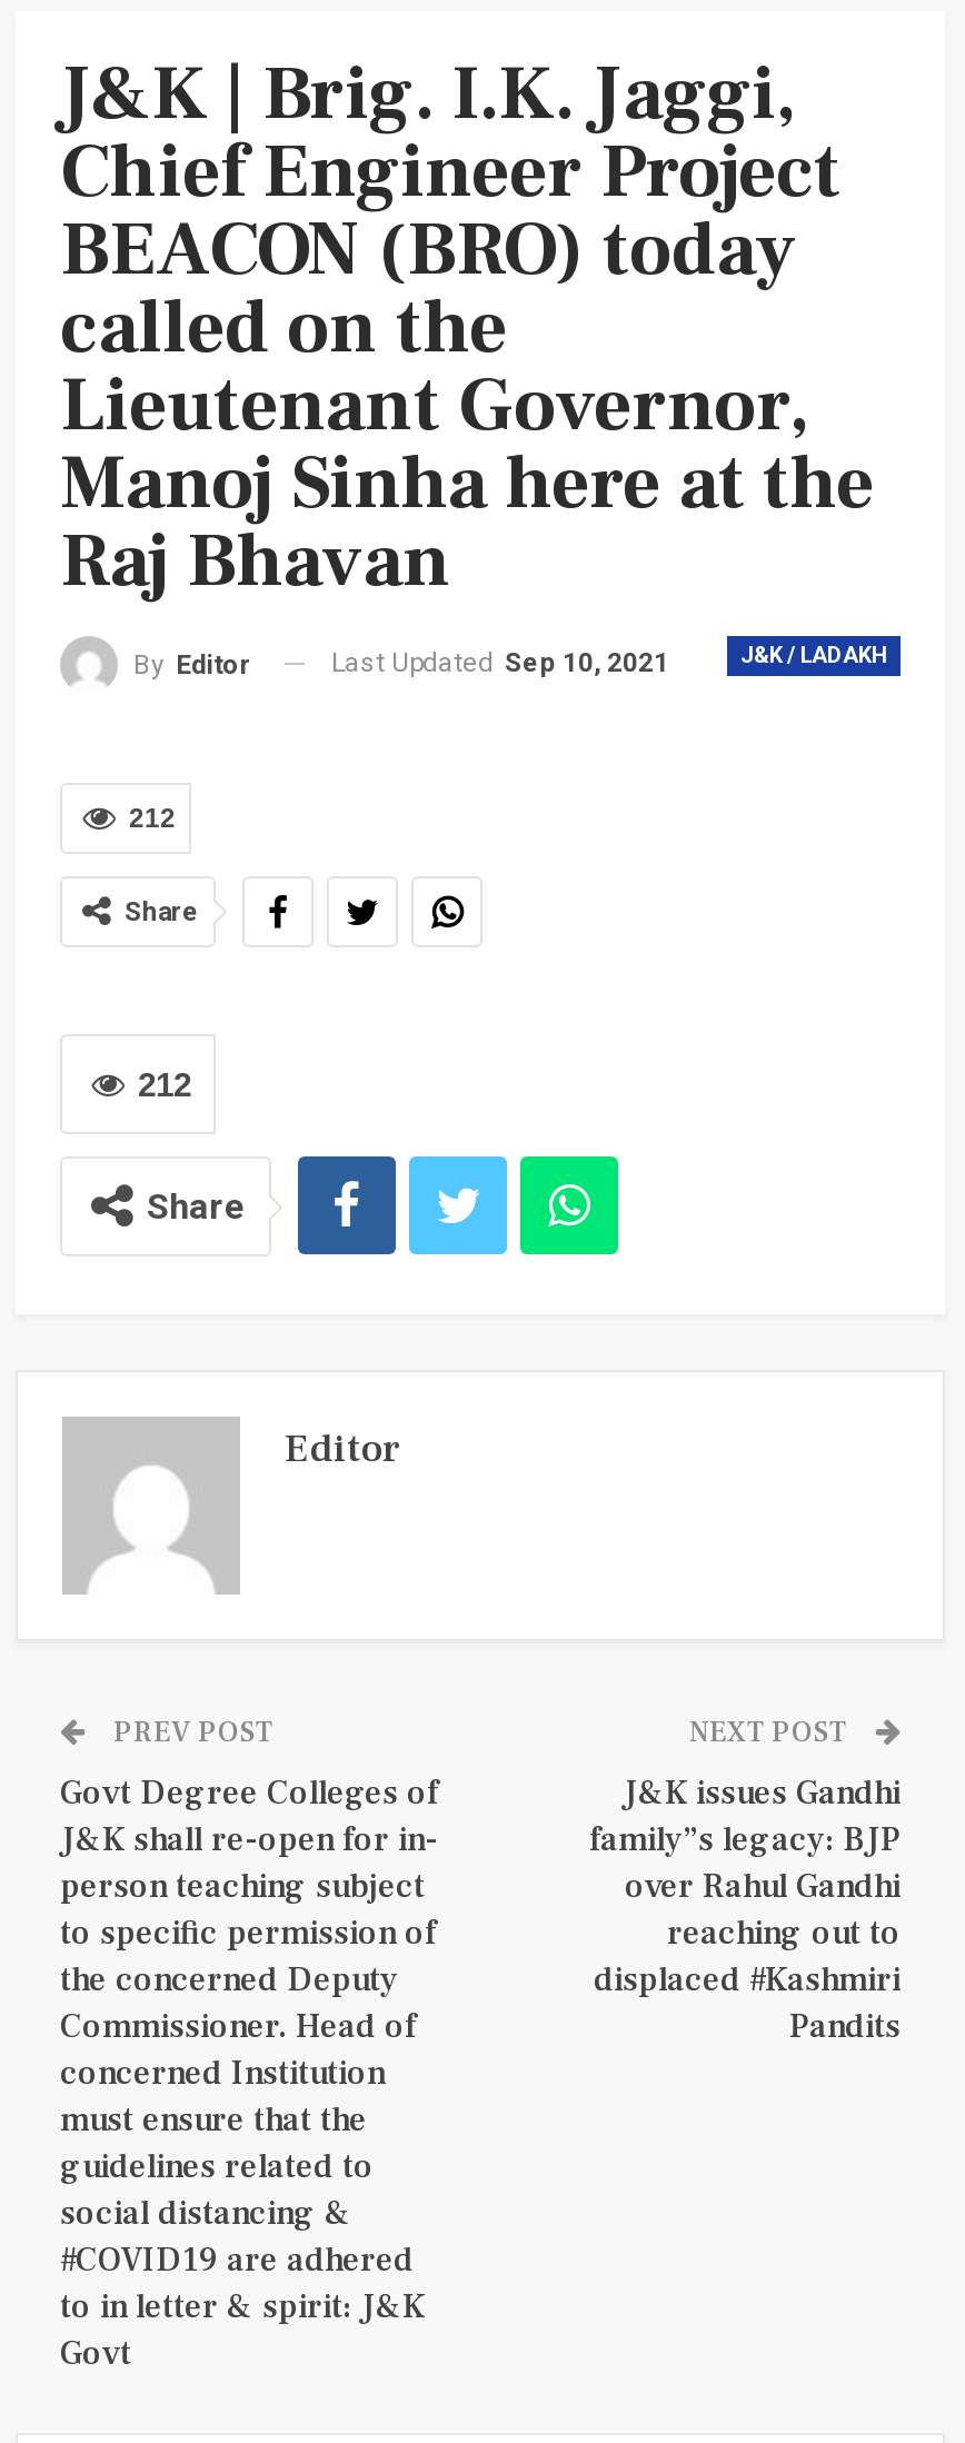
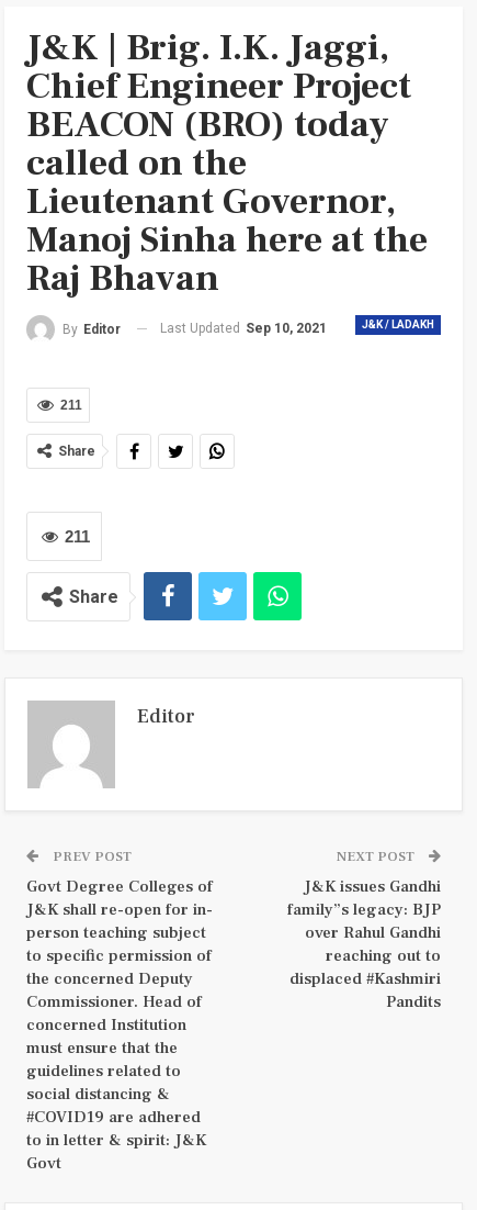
[129,804,176,835] 212 -> [60,398,82,413] 211
[138,1066,191,1104] 212 -> [65,527,90,546] 211

